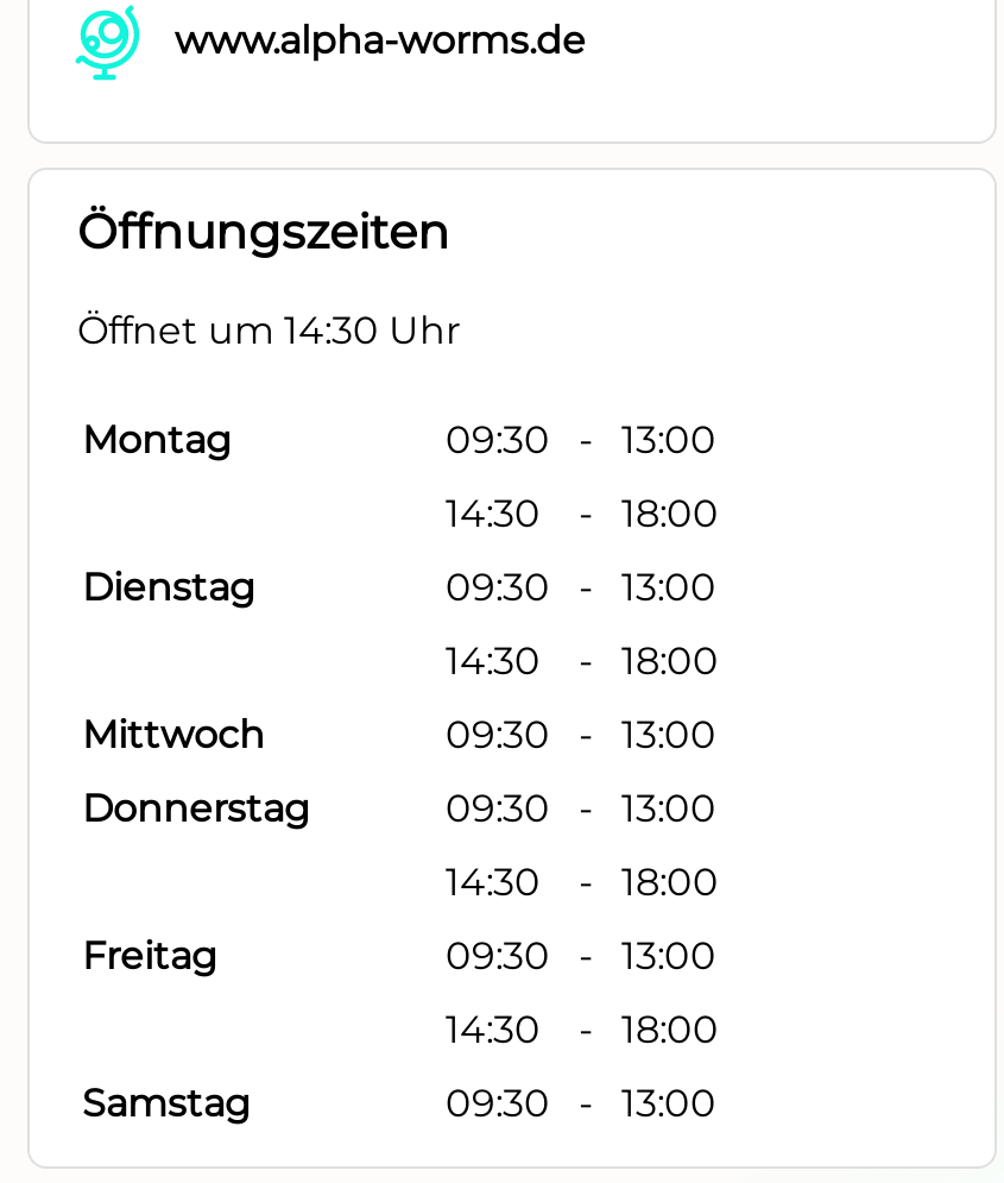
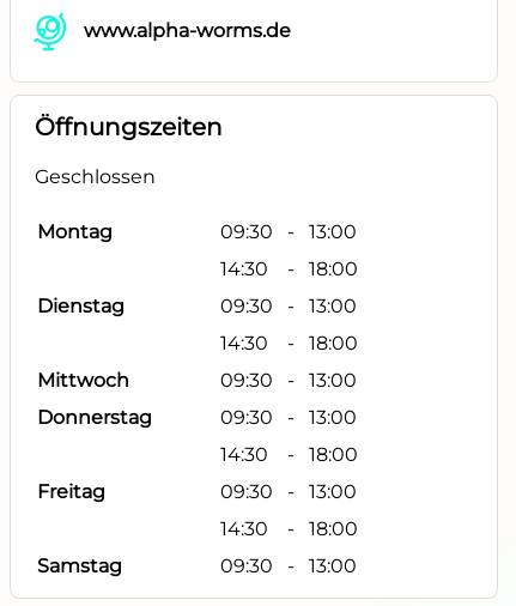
[77,308,460,354] Öffnet um 14:30 Uhr -> [35,166,156,188] Geschlossen

